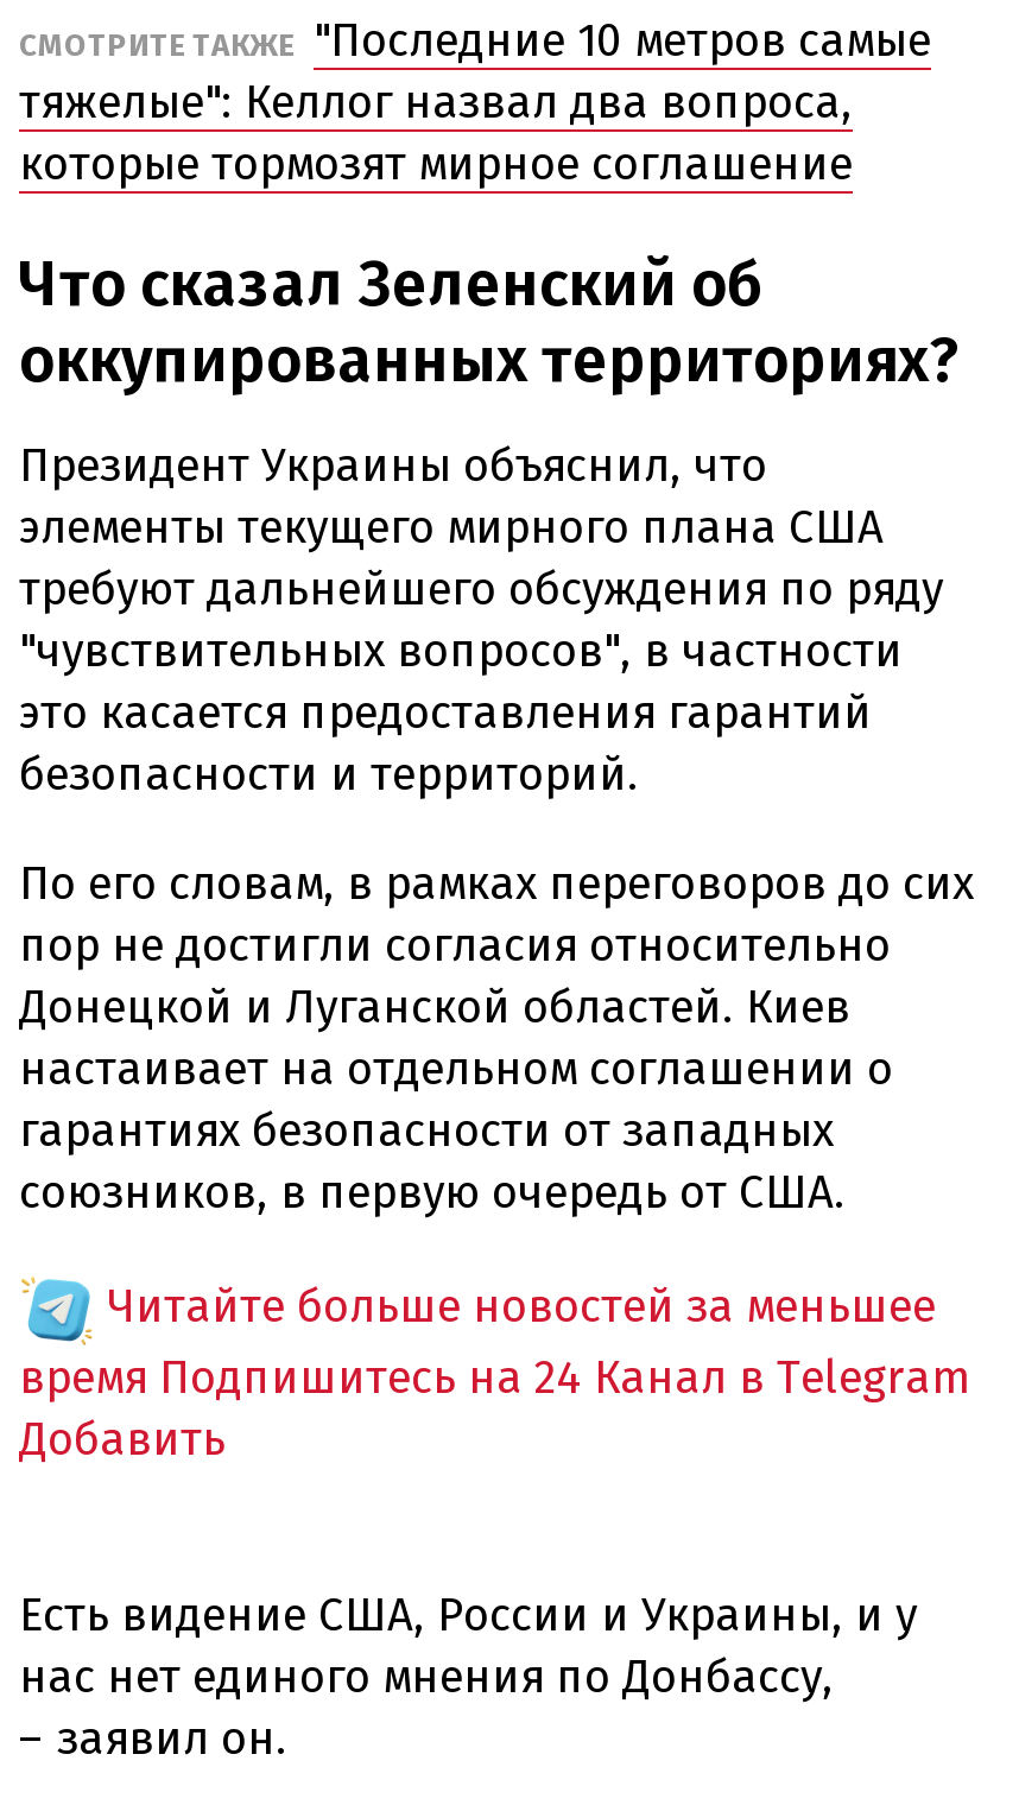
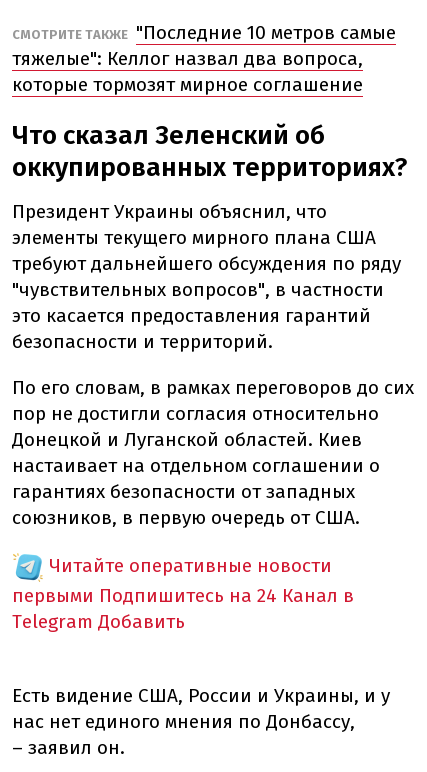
[19,1278,969,1466] Читайте больше новостей за меньшее | время Подпишитесь на 24 Канал в Telegram | Добавить -> [12,554,354,633] Читайте оперативные новости | первыми Подпишитесь на 24 Канал в | Telegram Добавить

